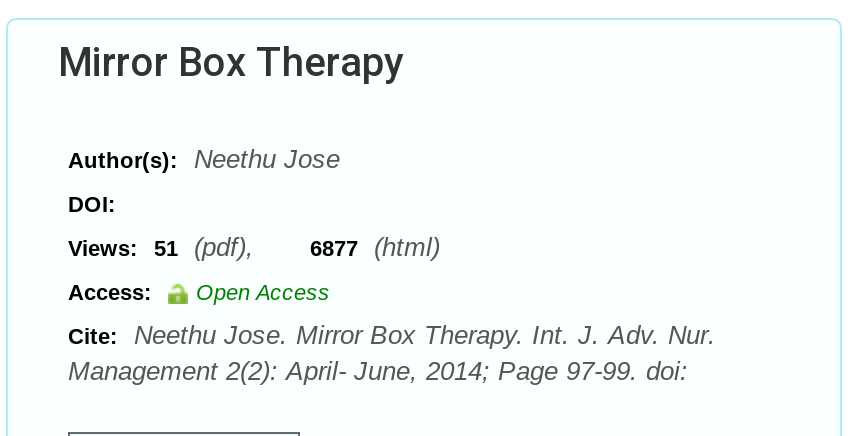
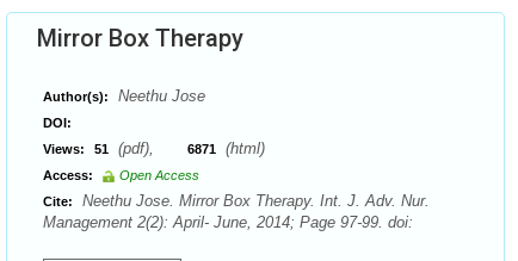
[68,232,440,262] Views: 51 (pdf), 6877 (html) -> [43,139,265,157] Views: 51 (pdf), 6871 (html)

